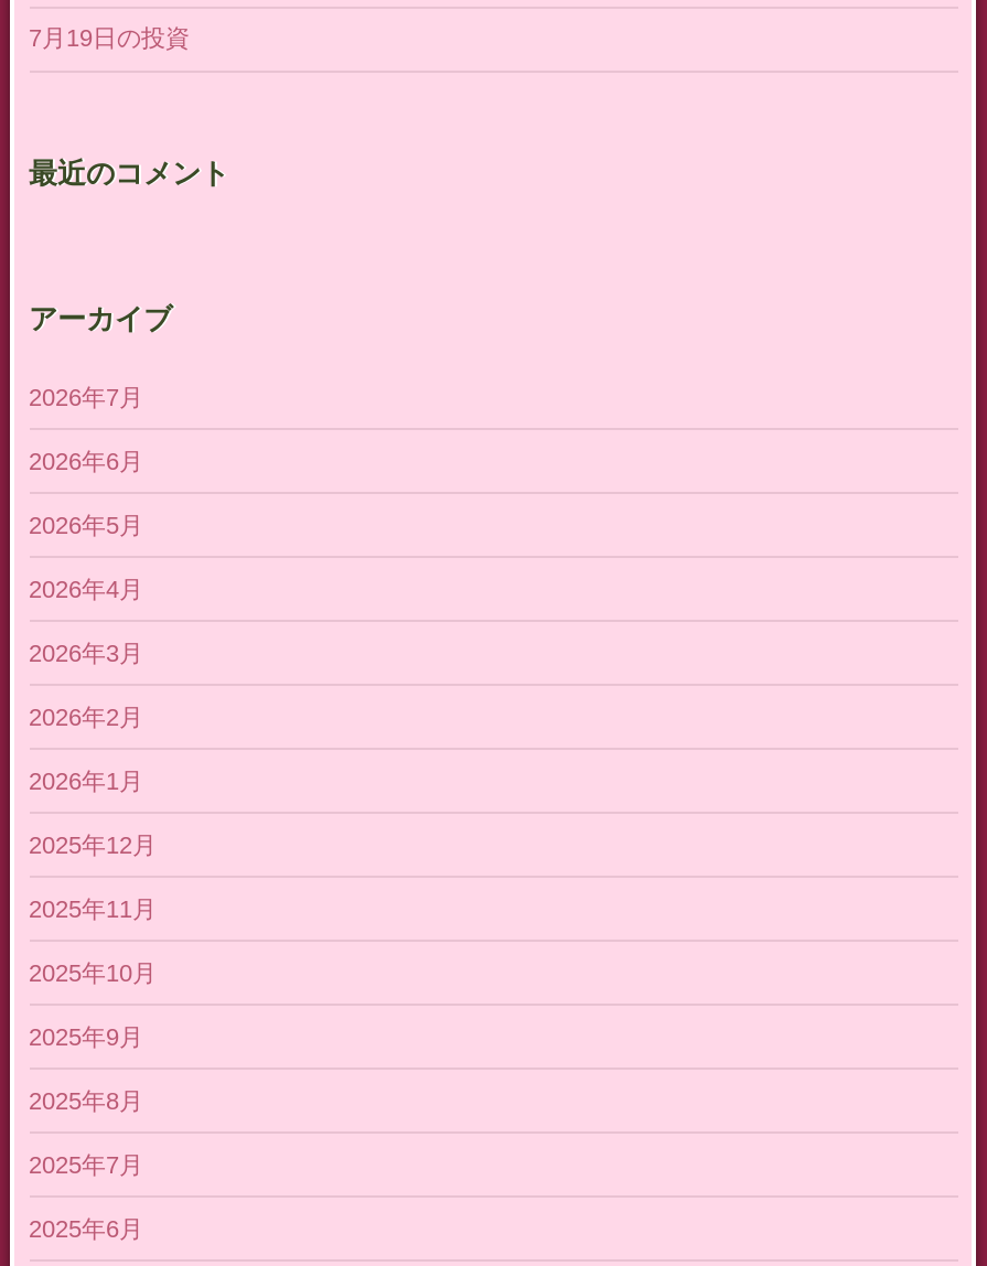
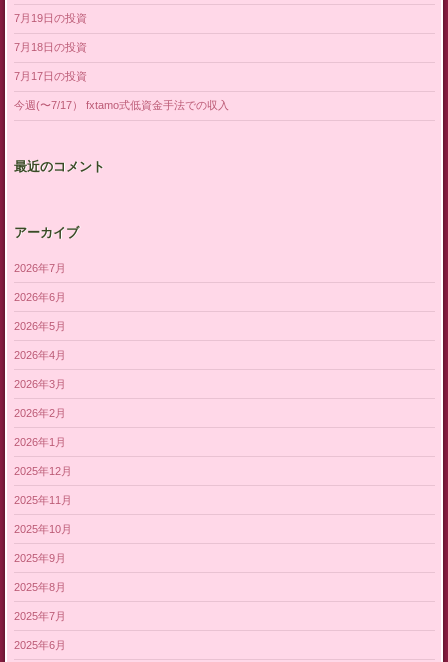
none -> [13,41,228,111] 7月18日の投資 | 7月17日の投資 | 今週(〜7/17） fxtamo式低資金手法での収入

